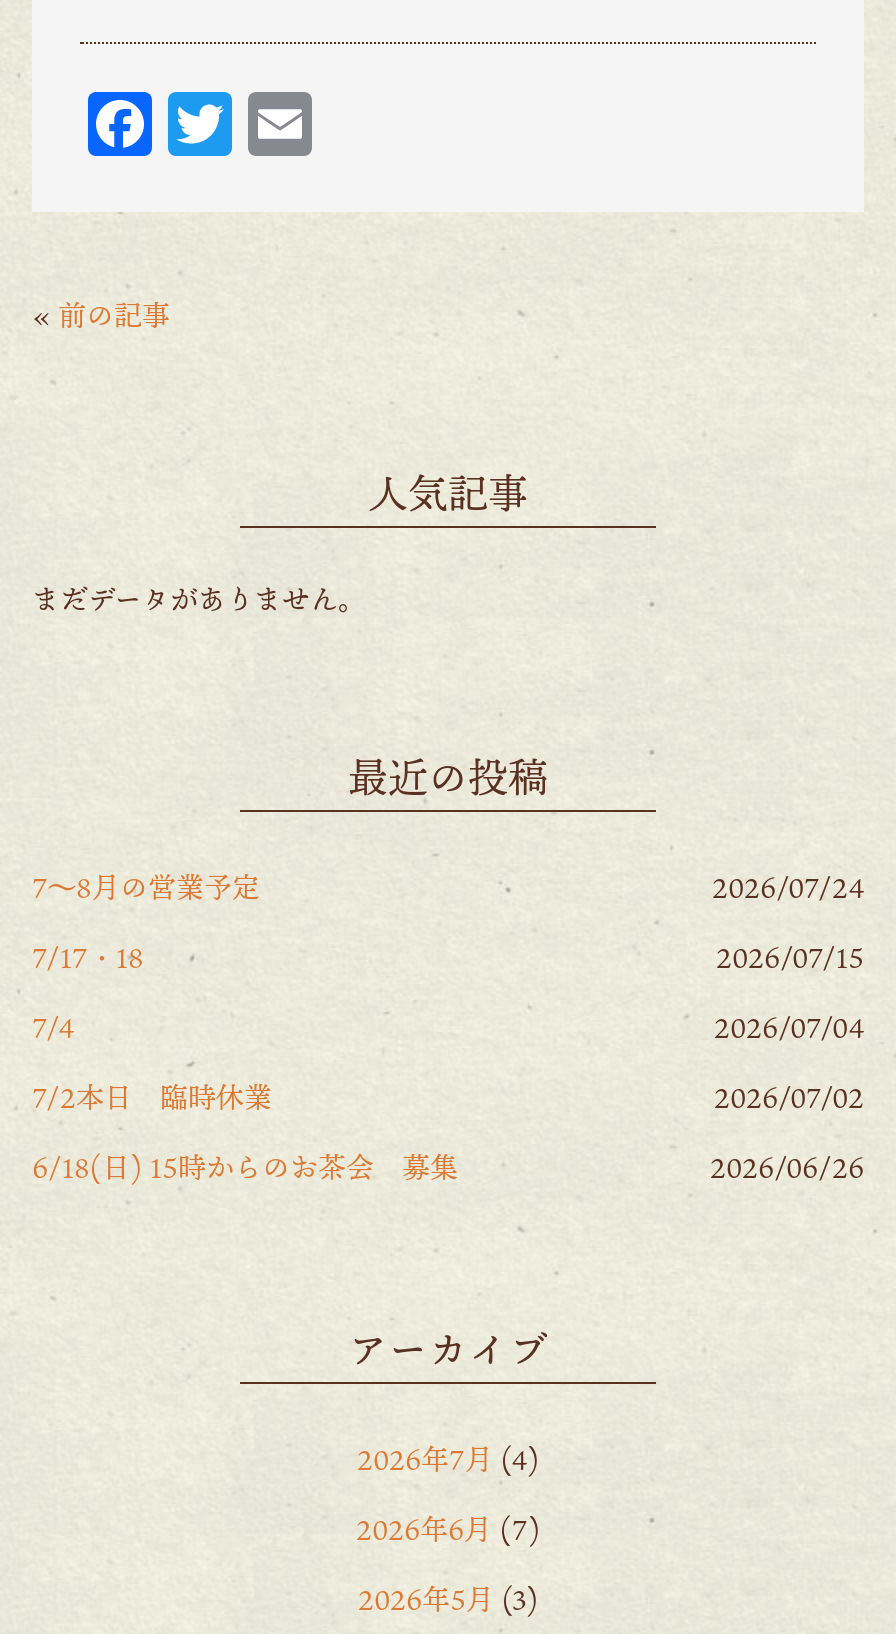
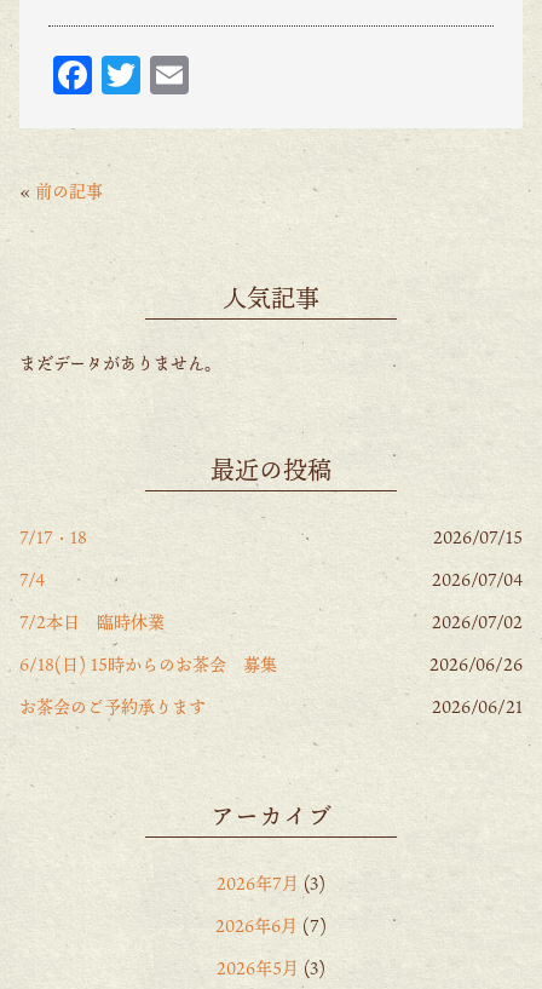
[32,866,864,908] 7〜8月の営業予定 | 2026/07/24 -> none
moved [32,936,864,1188] -> [19,524,523,677]: 7/17・18 | 2026/07/15 | 7/4 | 2026/07/04 | 7/2本日 臨時休業 | 2026/07/02 | 6/18(日) 15時からのお茶会 募集 | 2026/06/26
none -> [19,694,523,719] お茶会のご予約承ります | 2026/06/21
[357,1438,539,1480] 2026年7月(4) -> [217,870,325,896] 2026年7月(3)

